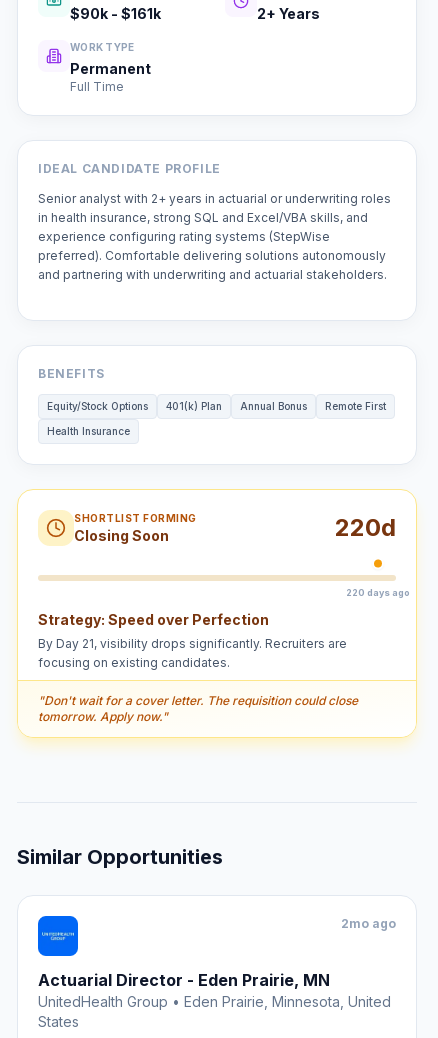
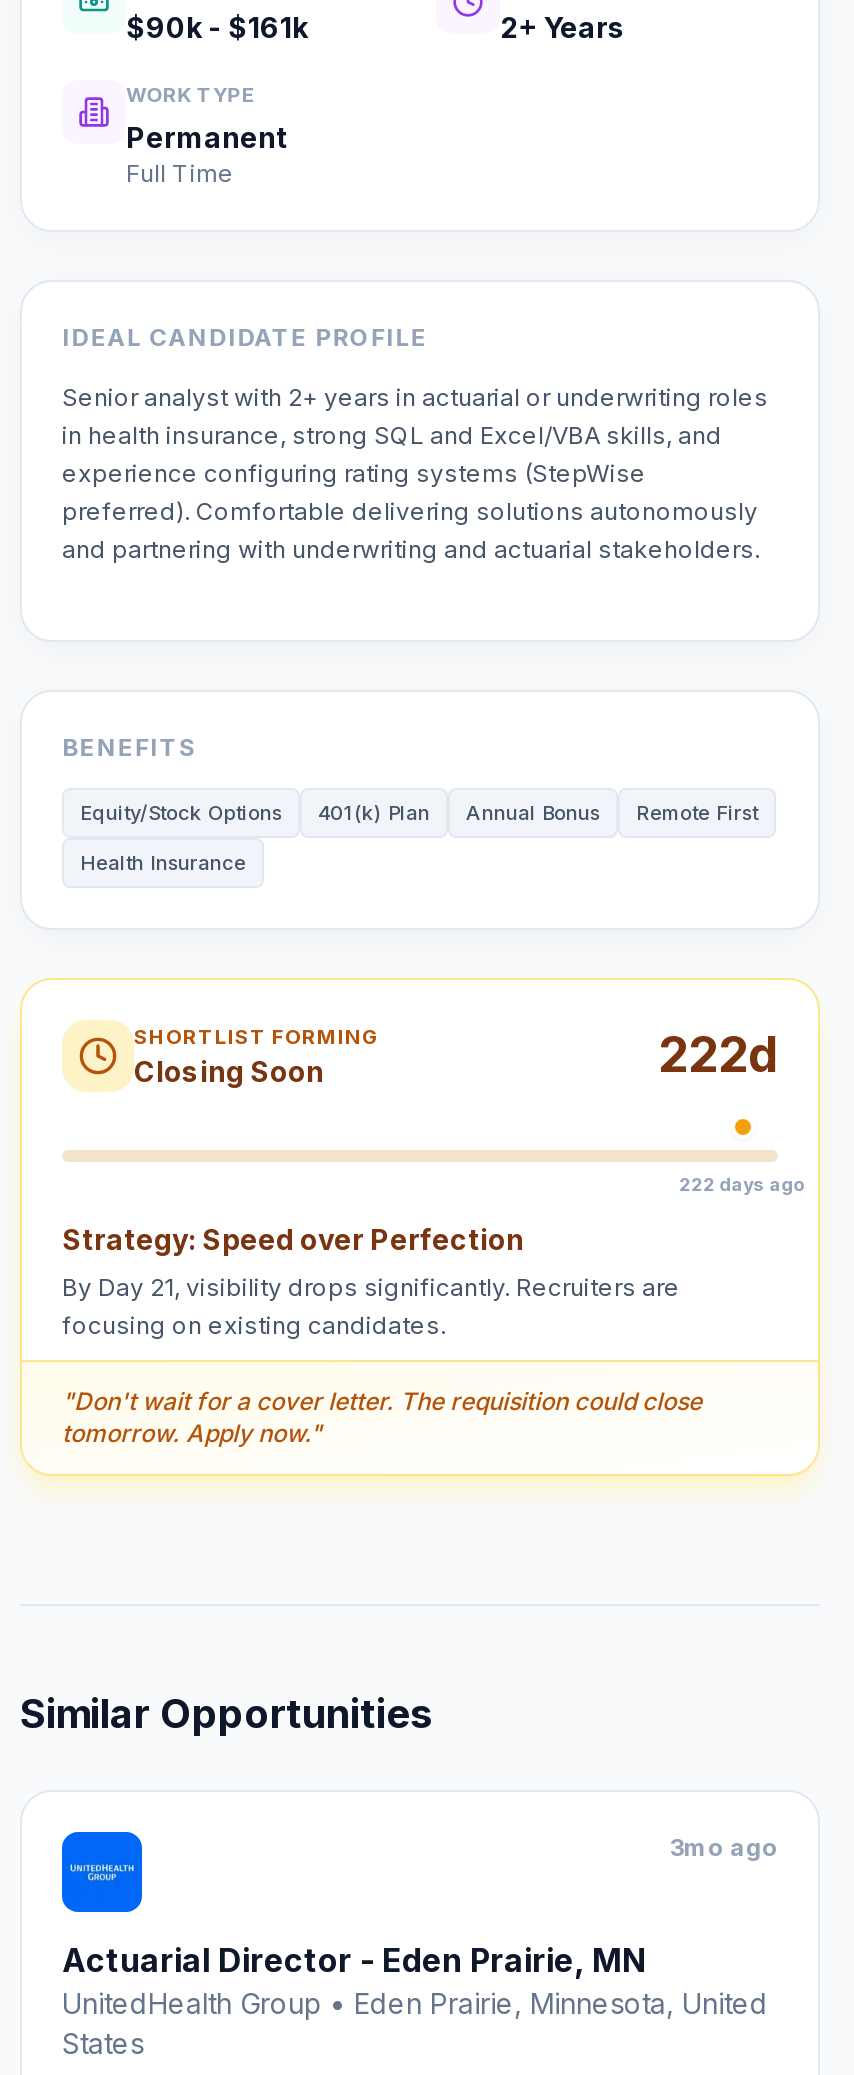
[335,513,396,542] 220d -> [658,1026,778,1084] 222d
[346,586,410,597] 220 days ago -> [679,1173,805,1195] 222 days ago
[341,916,396,931] 2mo ago -> [670,1832,778,1862] 3mo ago

